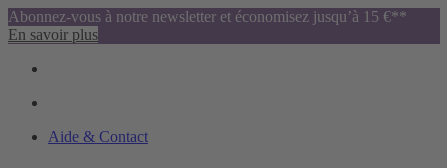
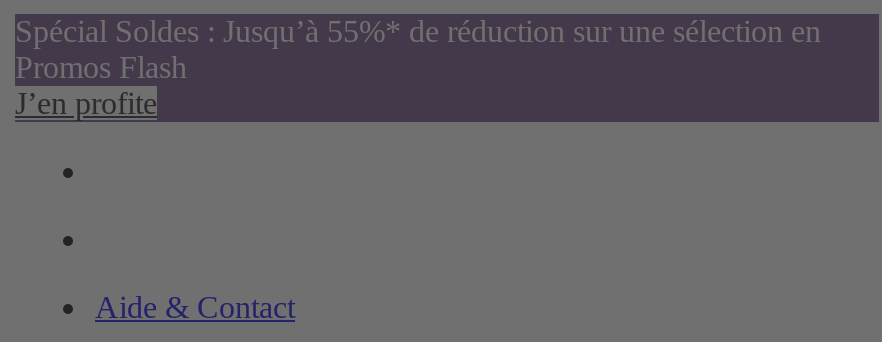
[8,8,407,43] Abonnez-vous à notre newsletter et économisez jusqu’à 15 €** | En savoir plus -> [15,14,821,120] Spécial Soldes : Jusqu’à 55%* de réduction sur une sélection en | Promos Flash | J’en profite

